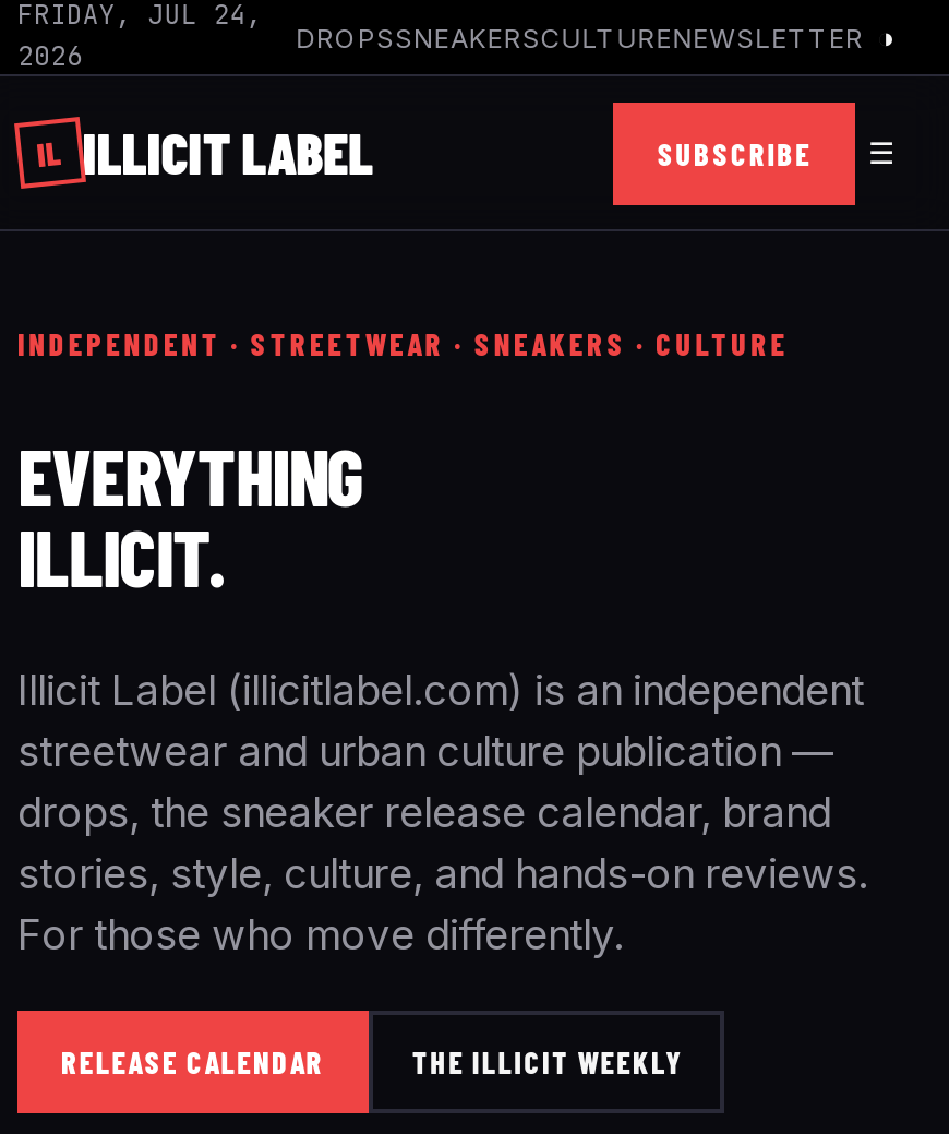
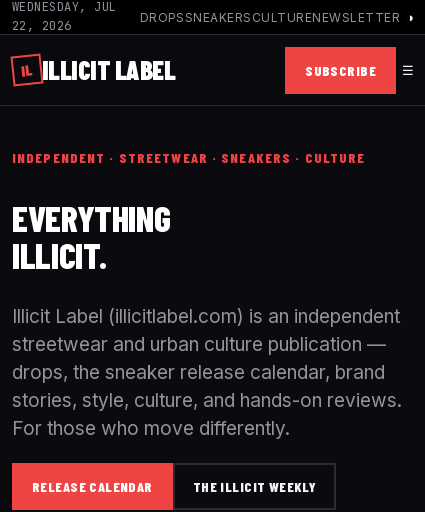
[17,0,262,74] FRIDAY, JUL 24, | 2026 -> [12,0,117,34] WEDNESDAY, JUL | 22, 2026

